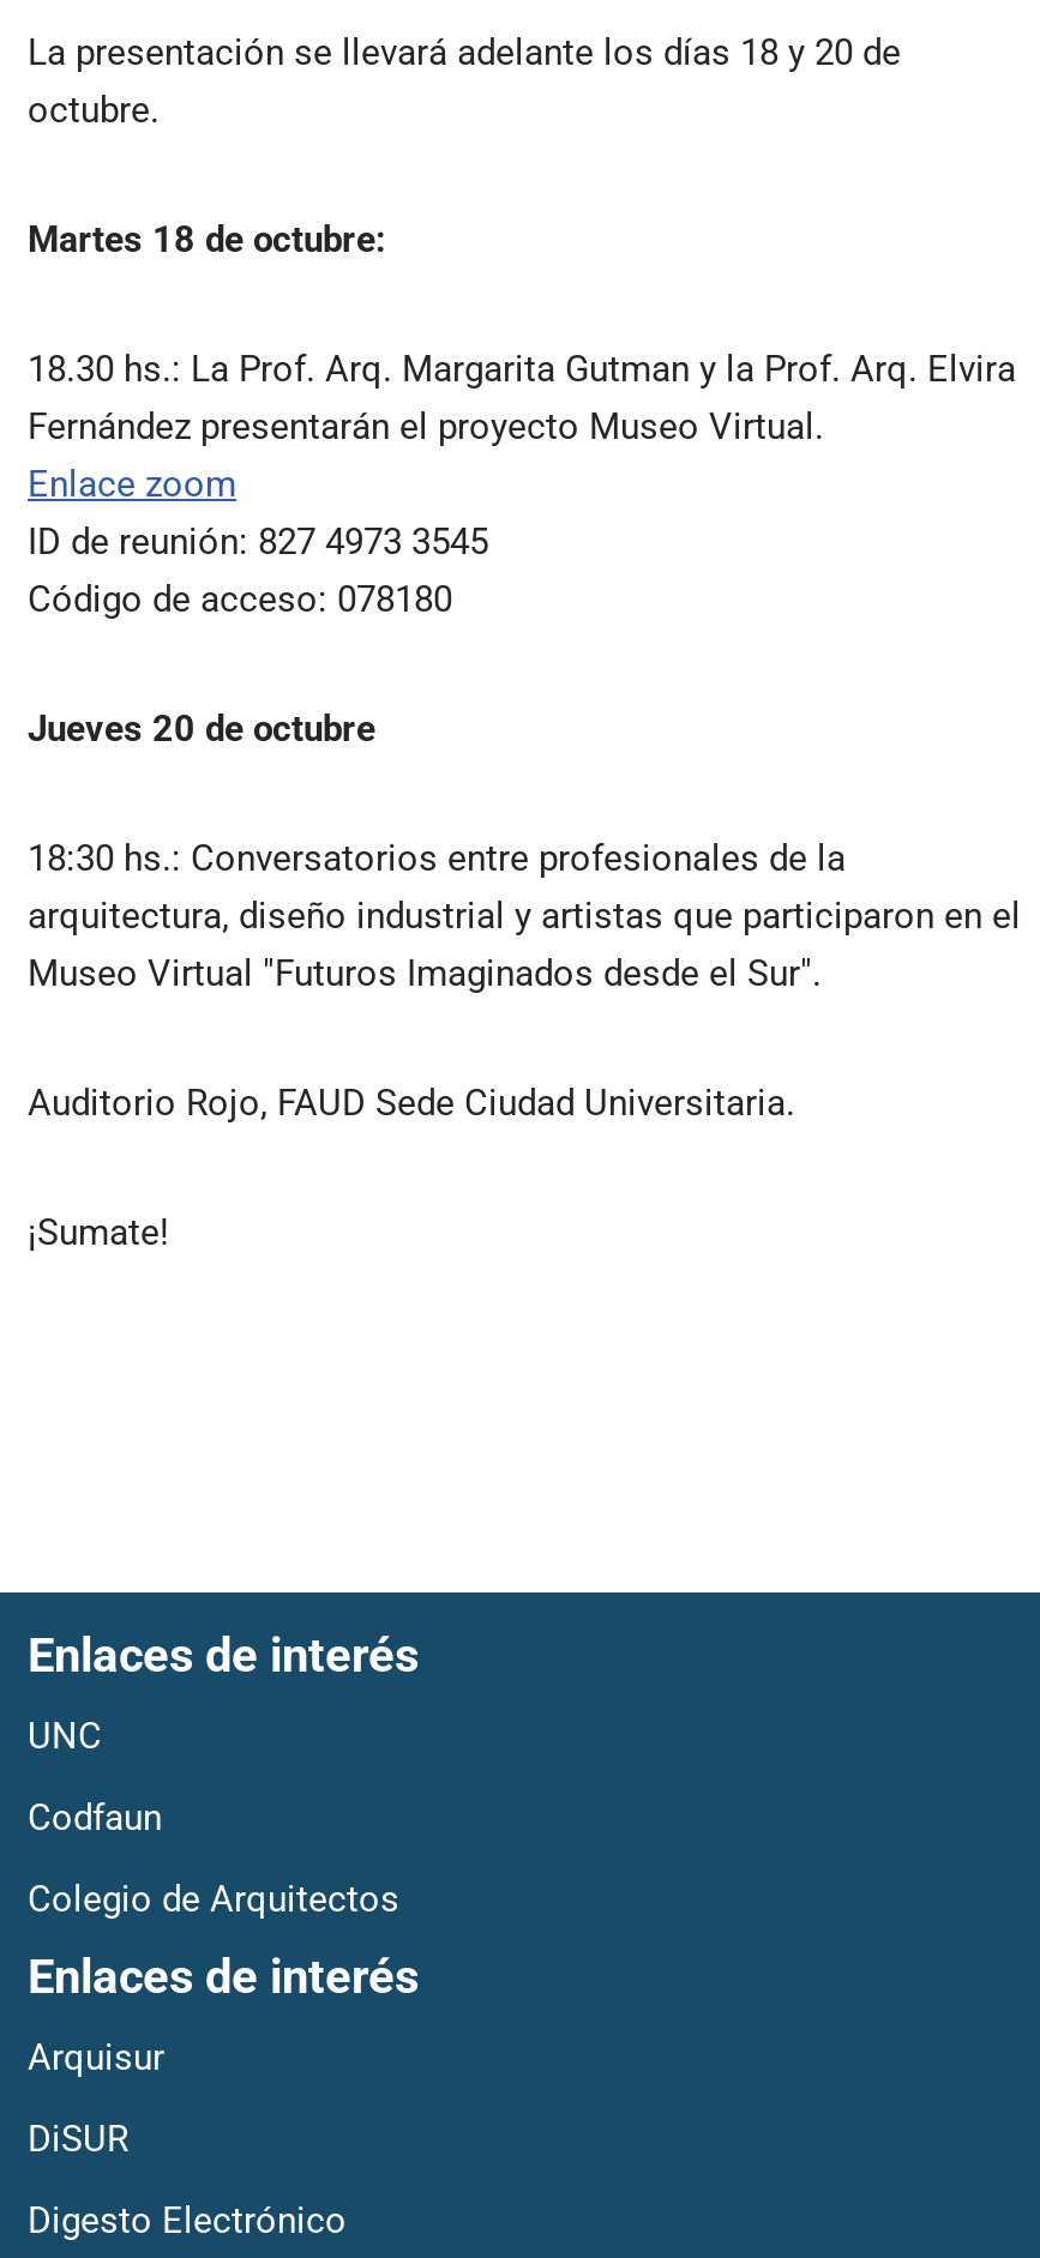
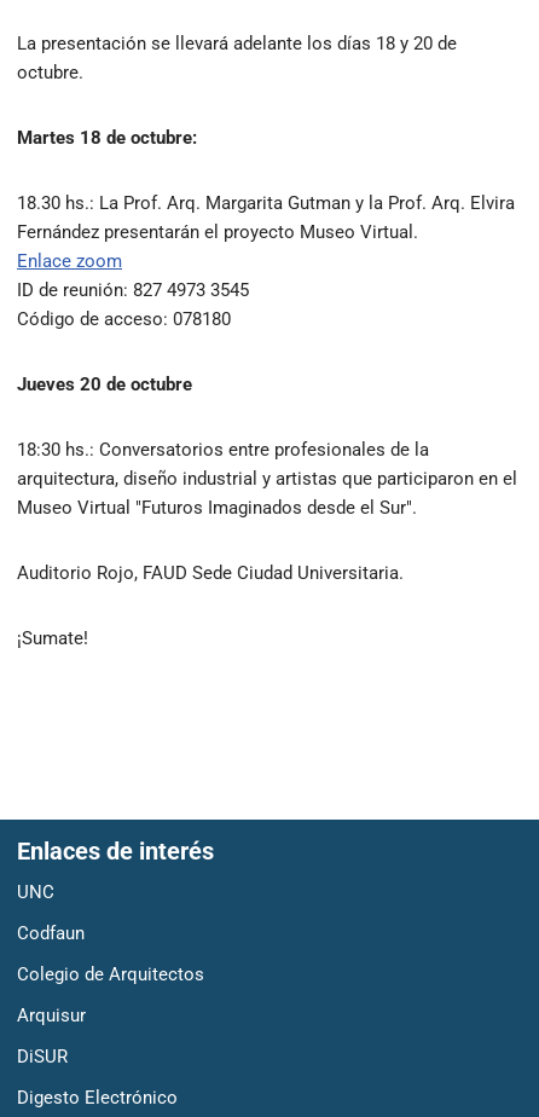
[28,1947,419,2005] Enlaces de interés -> none

